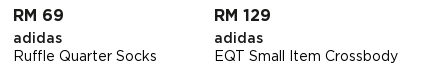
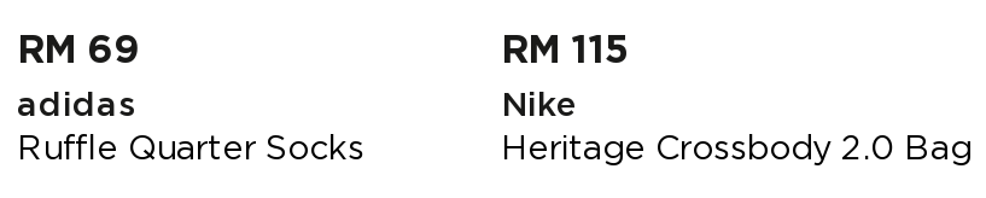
[213,9,270,24] RM 129 -> [501,34,629,70] RM 115
[213,33,262,45] adidas -> [501,92,578,121] Nike
[213,51,397,63] EQT Small Item Crossbody -> [501,135,972,164] Heritage Crossbody 2.0 Bag

